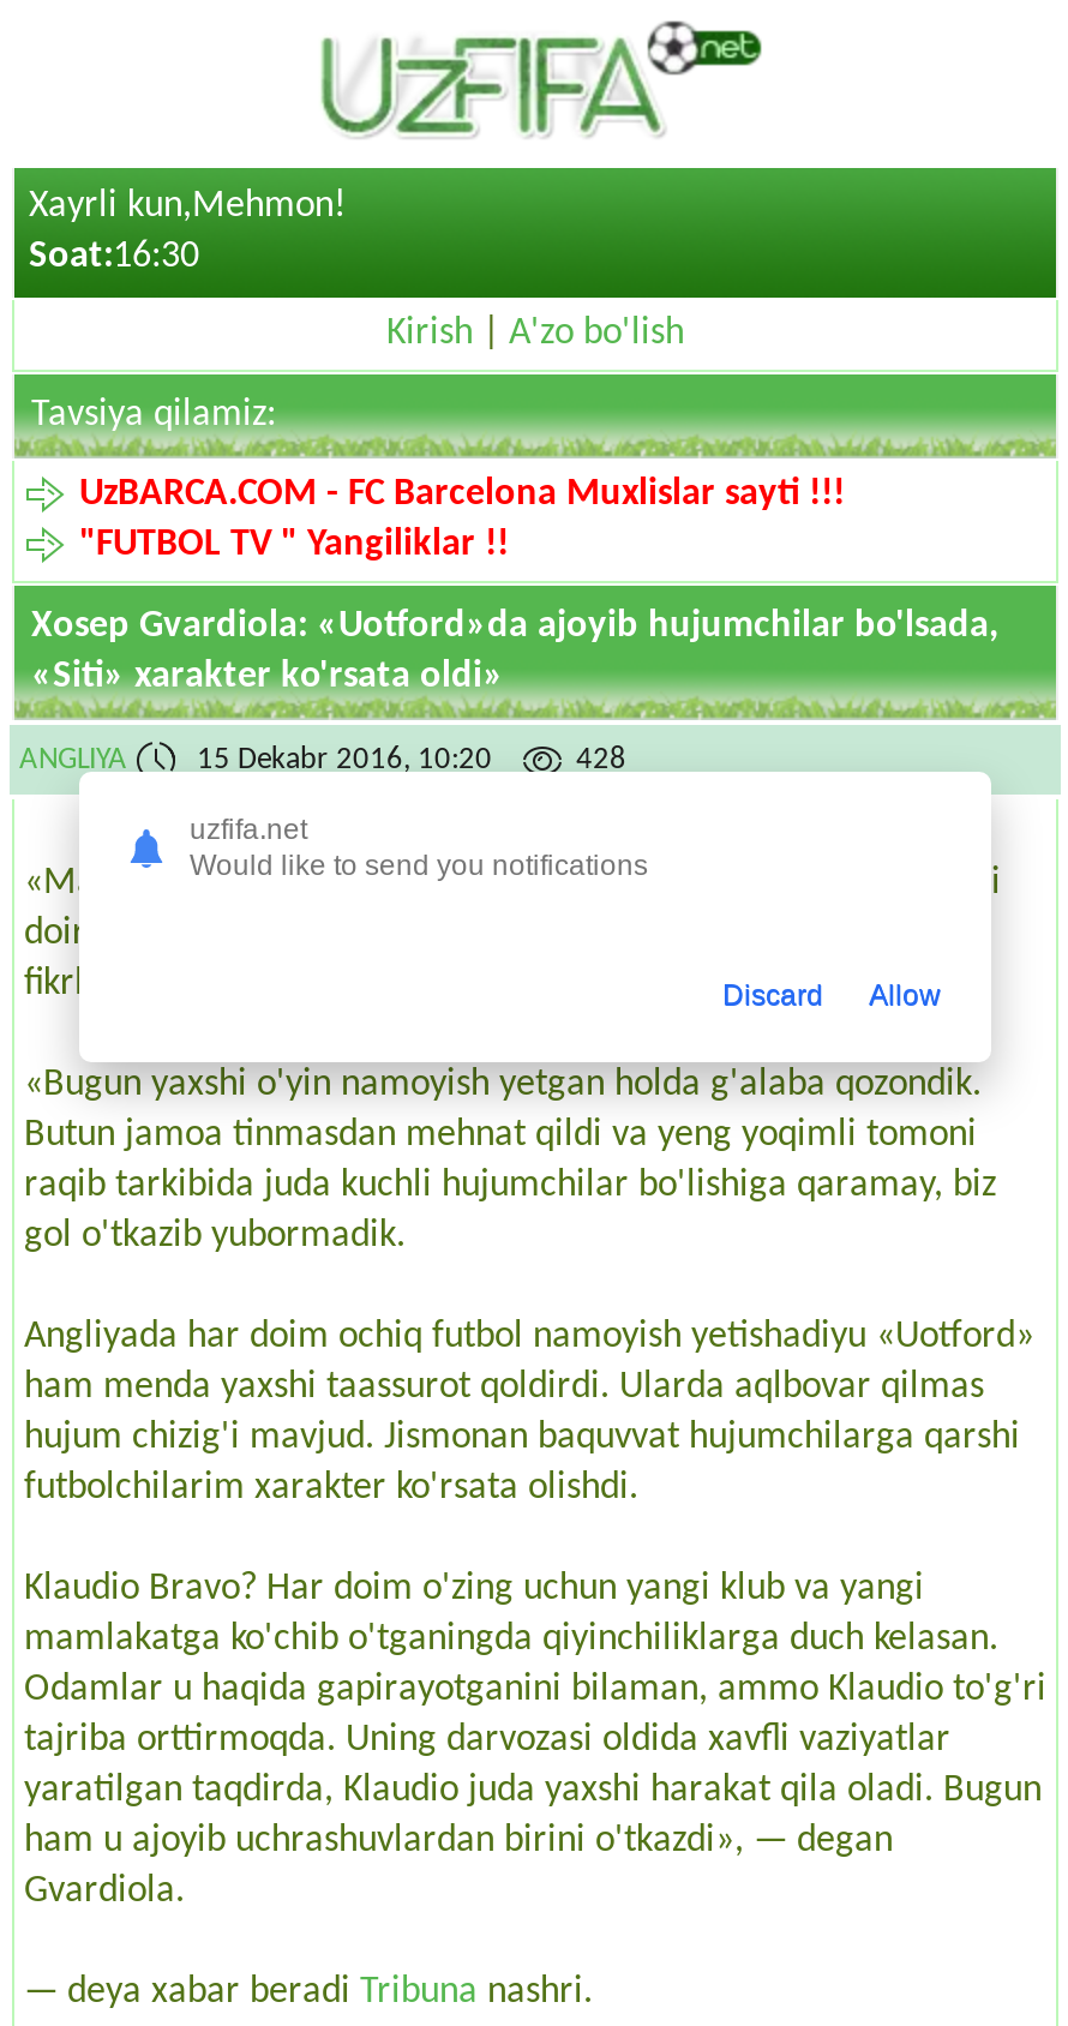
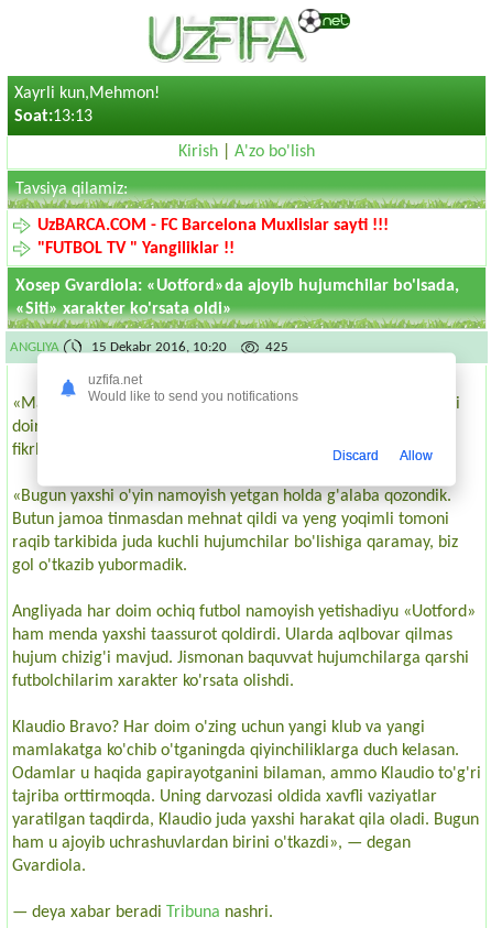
[29,238,199,276] Soat:16:30 -> [14,108,92,125] Soat:13:13
[19,744,626,775] ANGLIYA 15 Dekabr 2016, 10:20 428 -> [10,340,288,354] ANGLIYA 15 Dekabr 2016, 10:20 425

